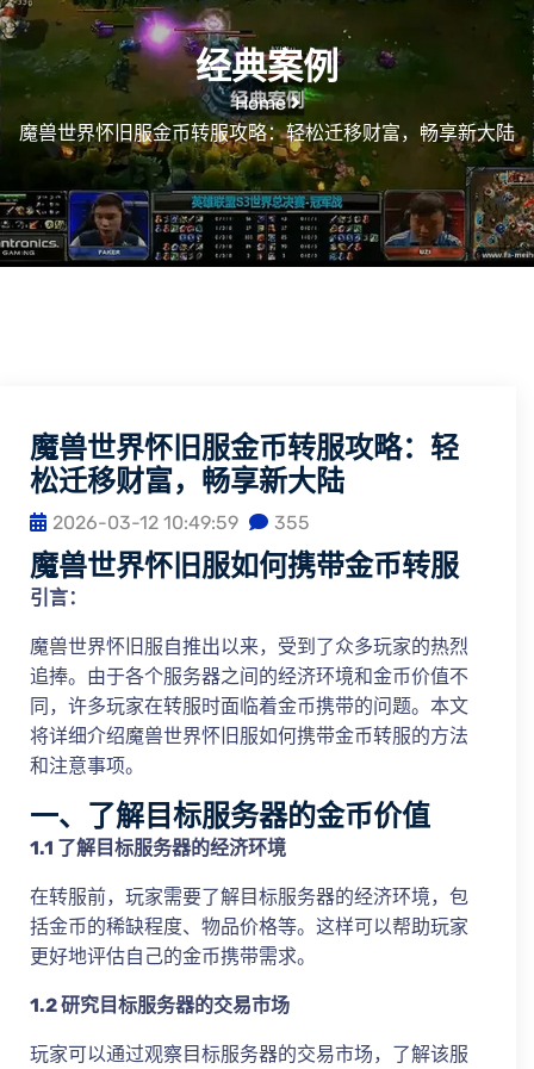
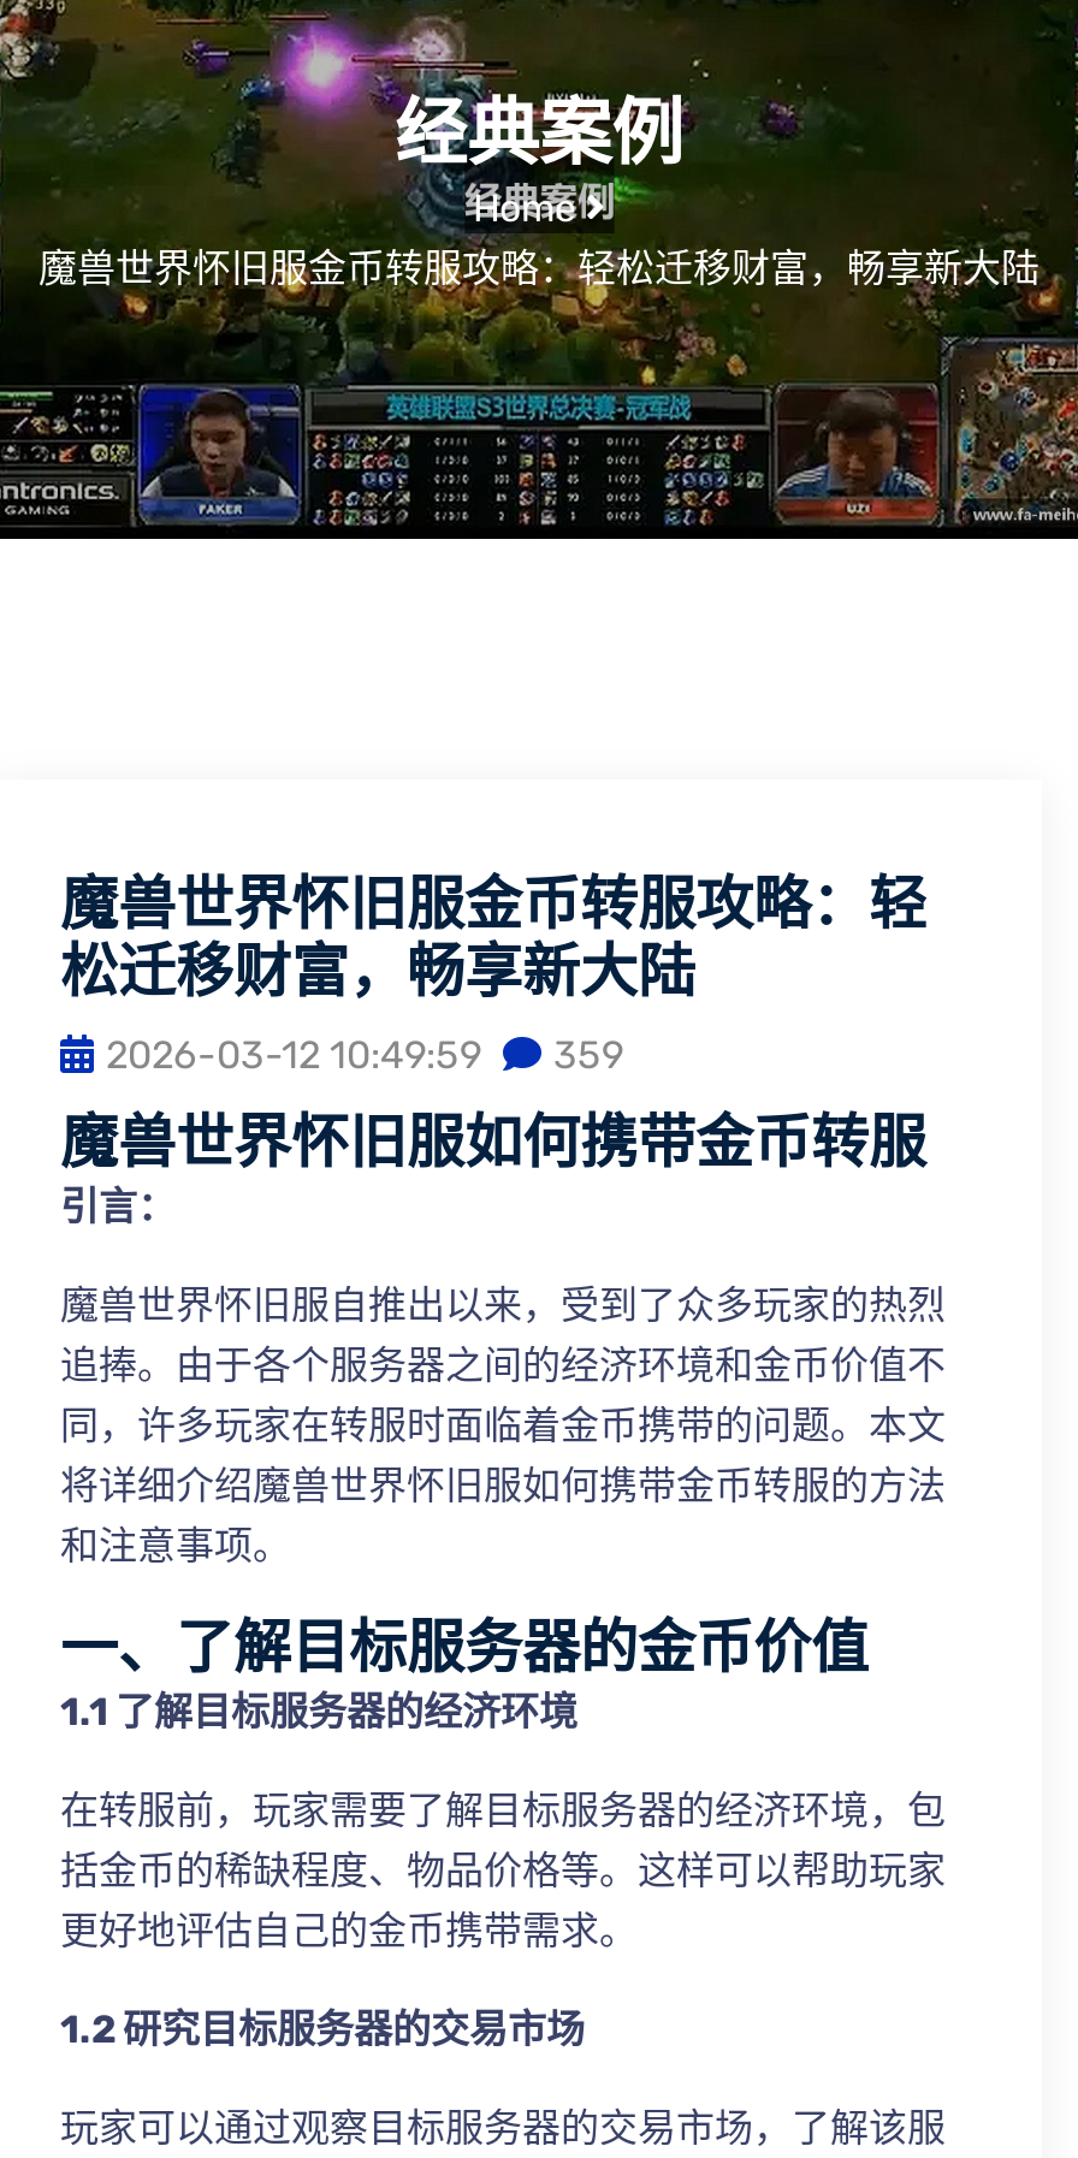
[52,511,310,534] 2026-03-12 10:49:59 355 -> [106,1031,623,1077] 2026-03-12 10:49:59 359

